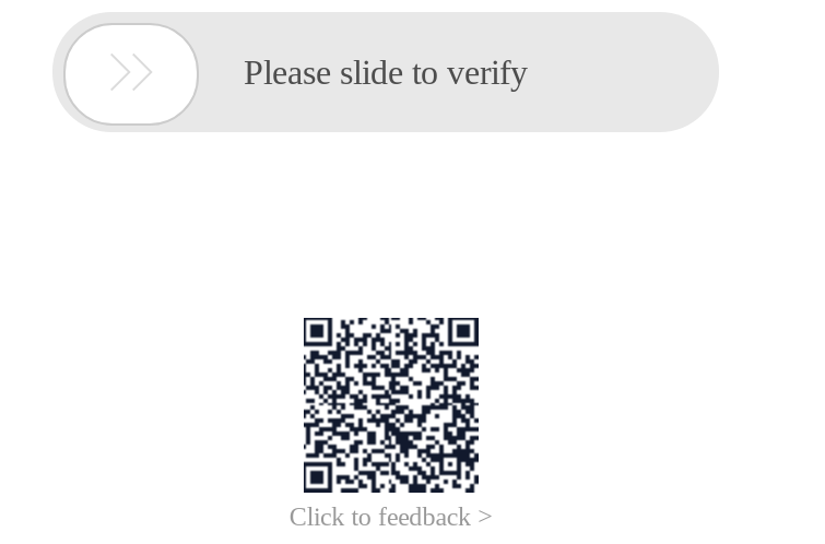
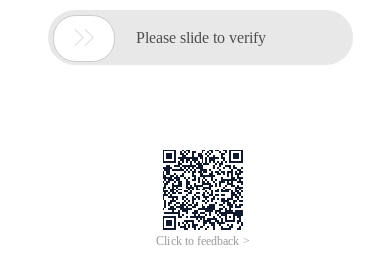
[304,316,479,495] [image] -> [163,150,243,231] [image]

